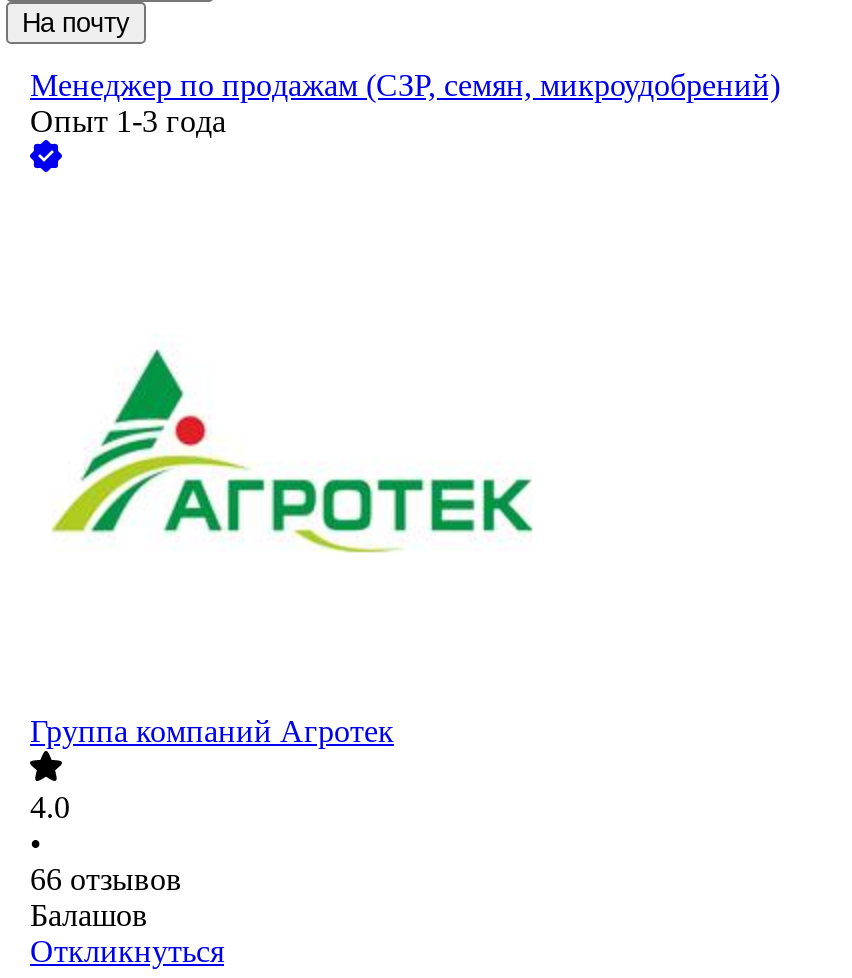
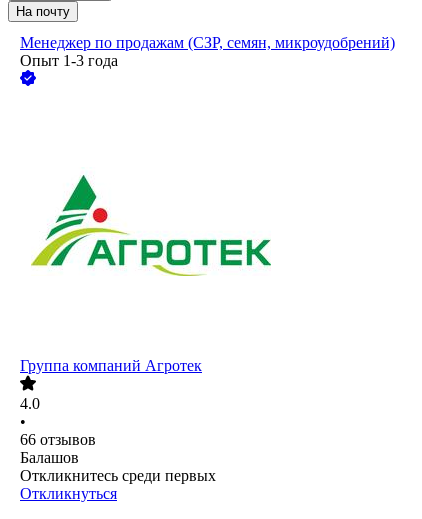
none -> [20,467,216,484] Откликнитесь среди первых

